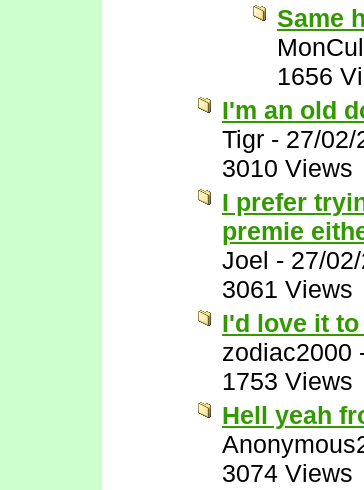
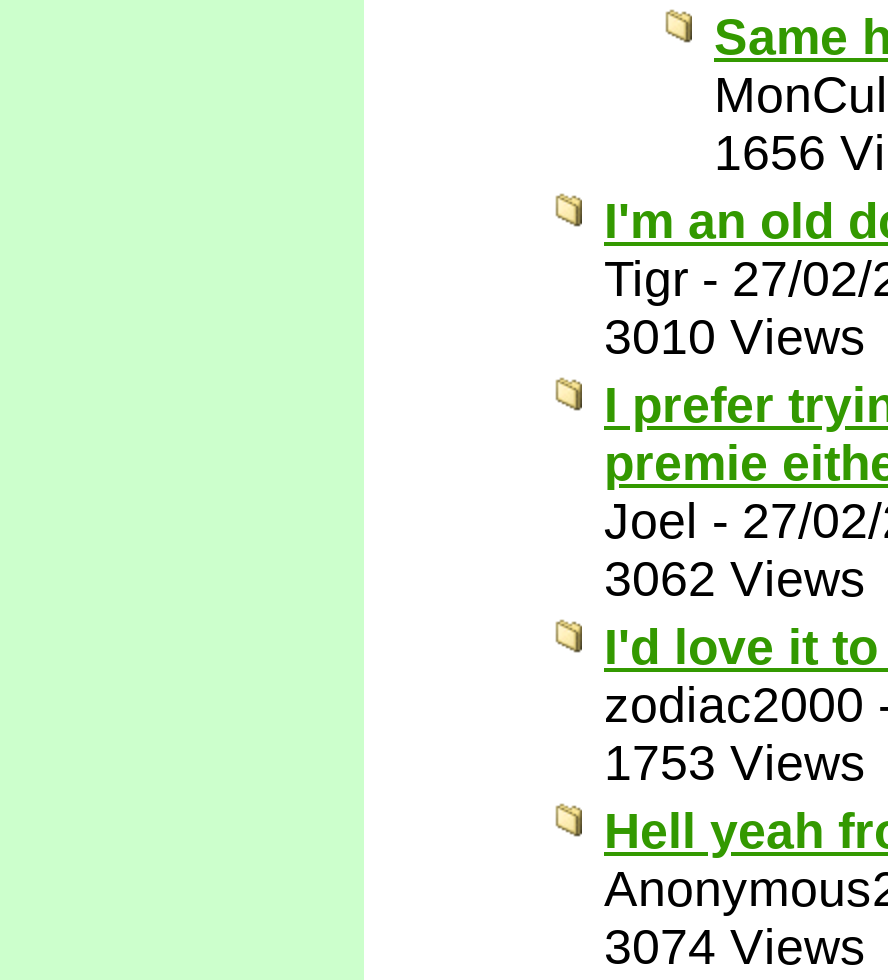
[222,275,353,303] 3061 Views -> [604,550,866,606] 3062 Views

